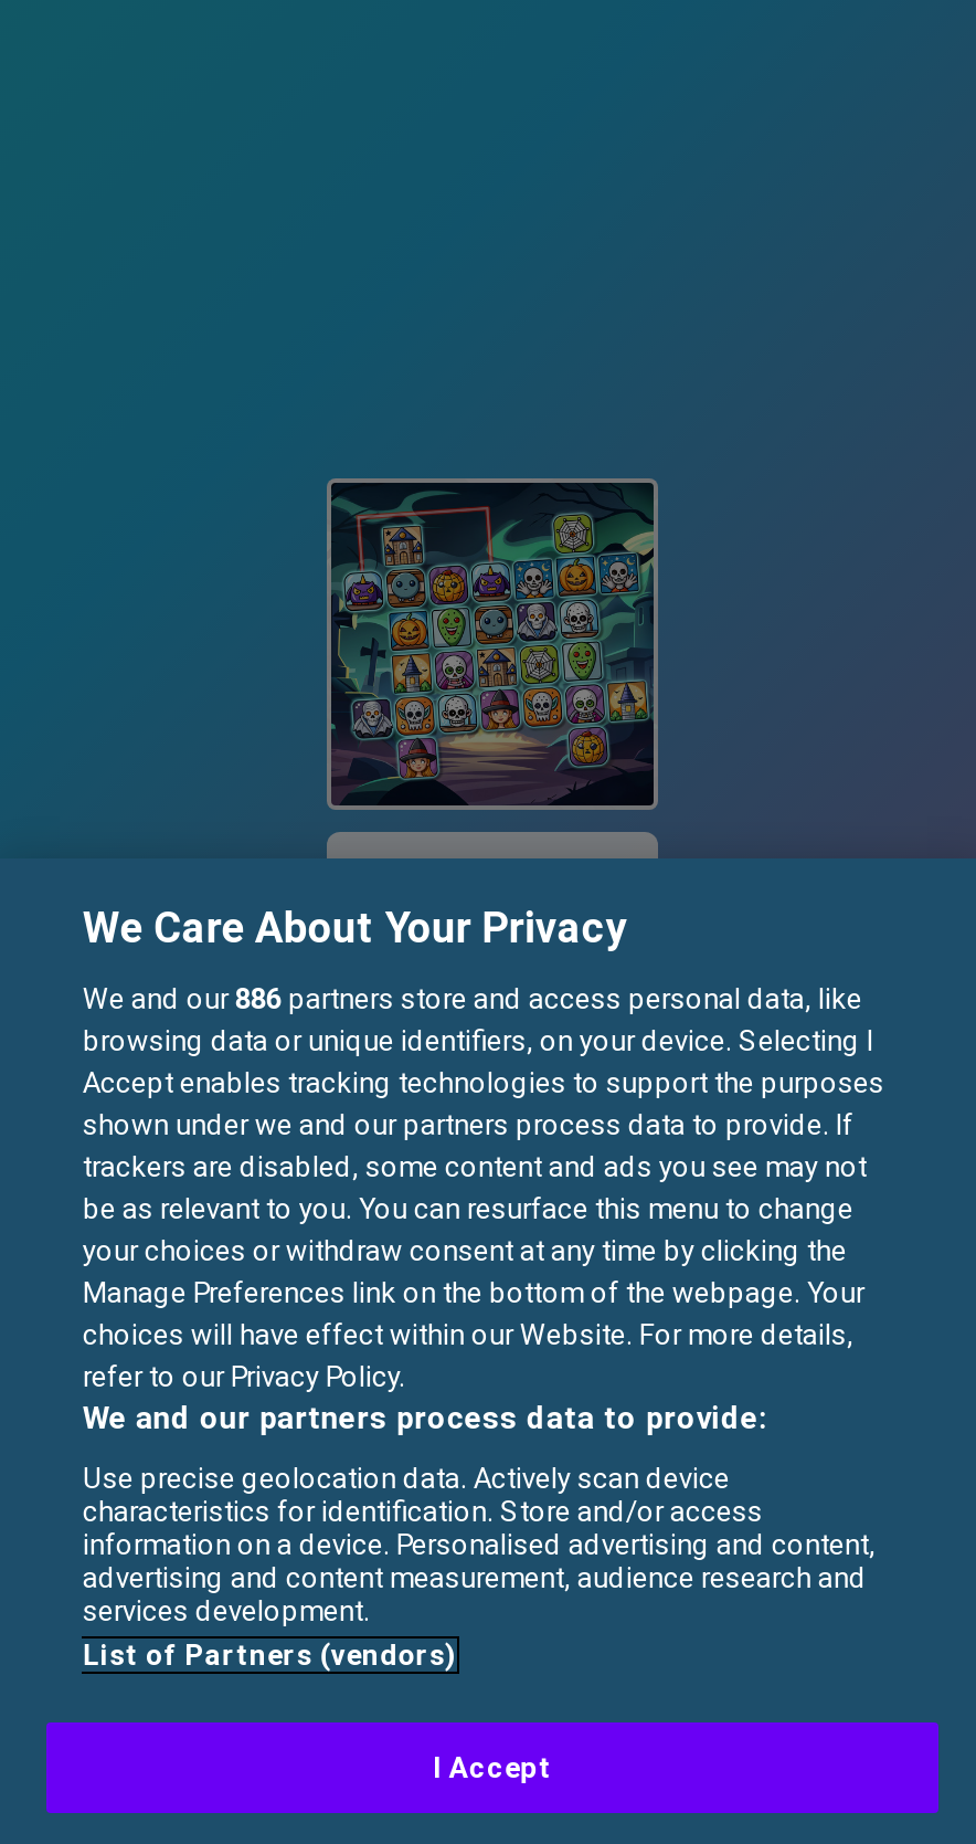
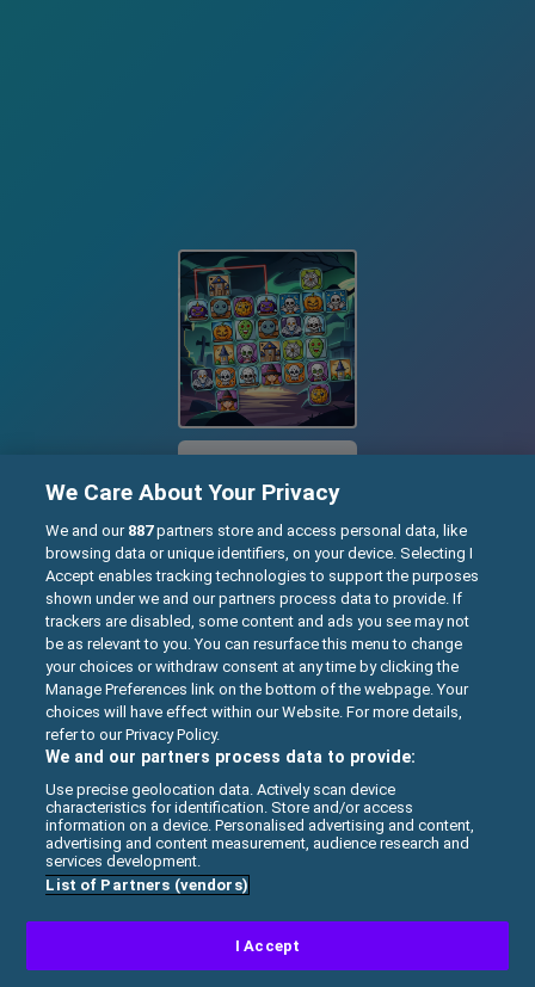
[83,982,862,1015] We and our 886 partners store and access personal data, like -> [46,522,467,539] We and our 887 partners store and access personal data, like

